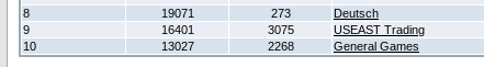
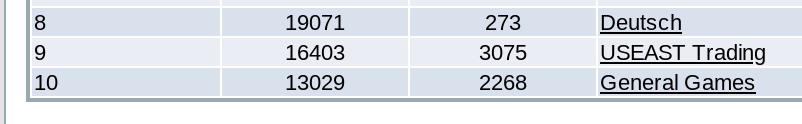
[161,23,194,36] 16401 -> [285,40,345,64] 16403
[161,40,194,53] 13027 -> [285,70,345,94] 13029

